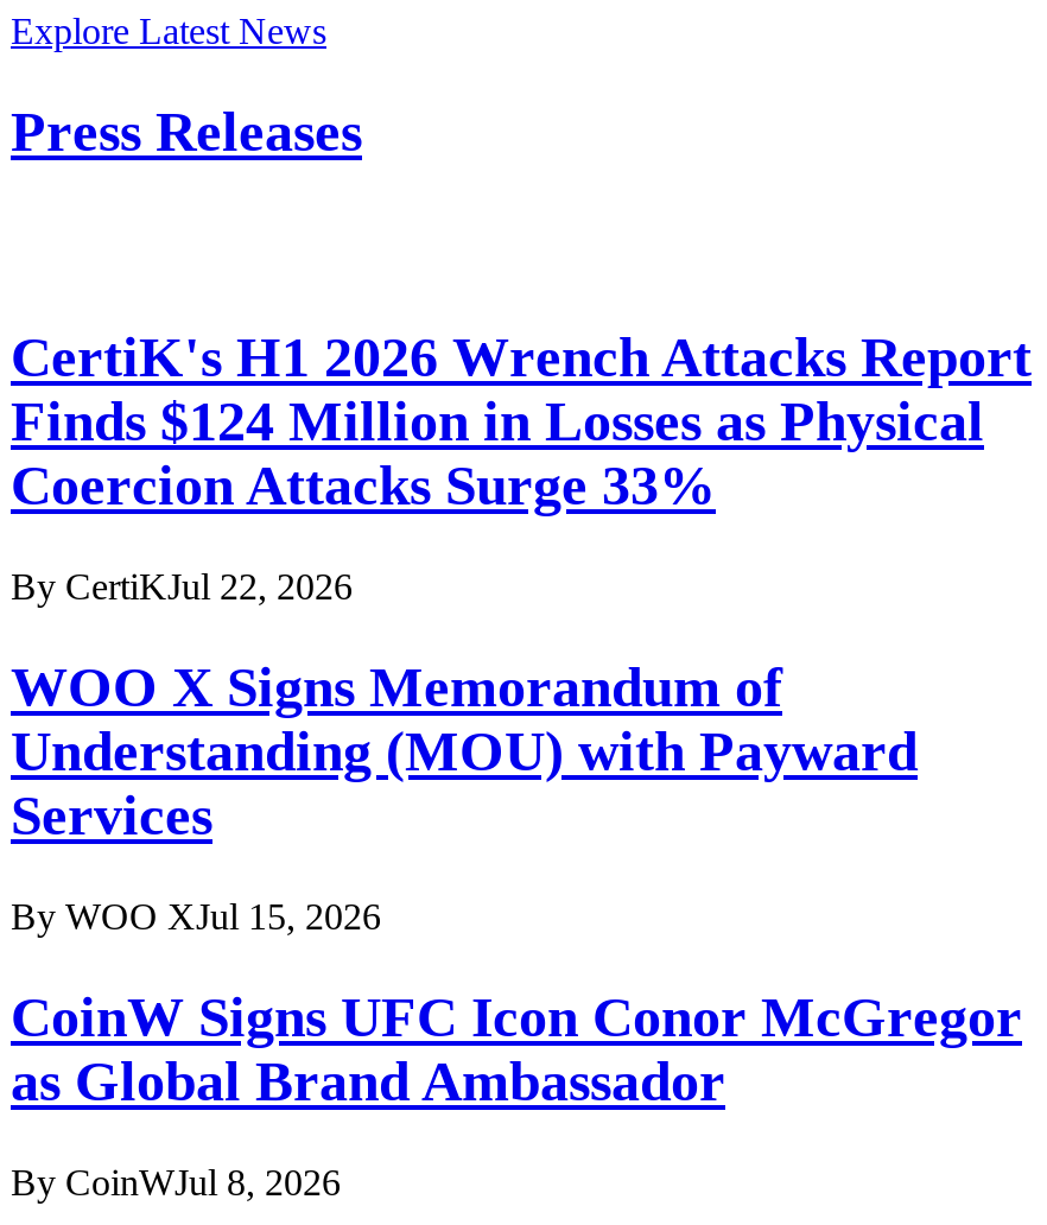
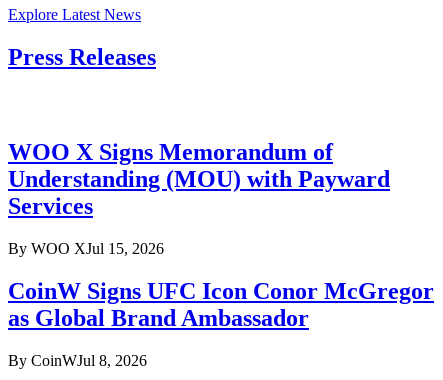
[11,327,1032,607] CertiK's H1 2026 Wrench Attacks Report | Finds $124 Million in Losses as Physical | Coercion Attacks Surge 33% | By CertiKJul 22, 2026 -> none

